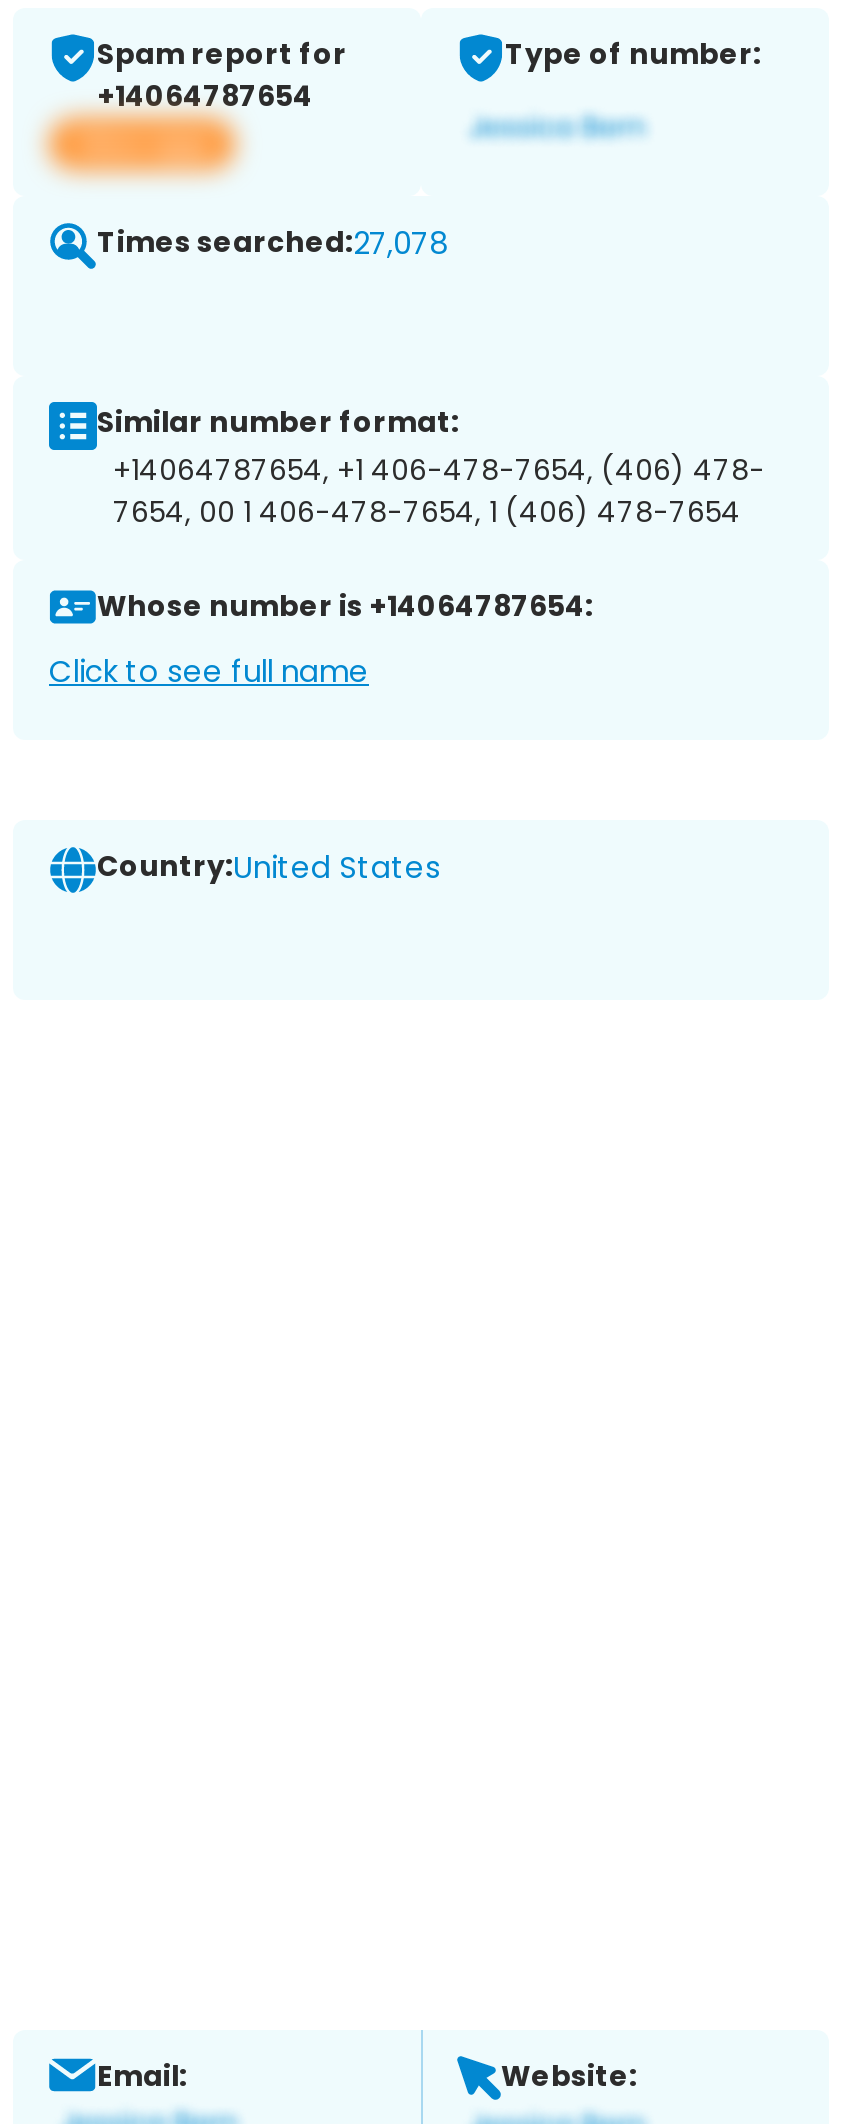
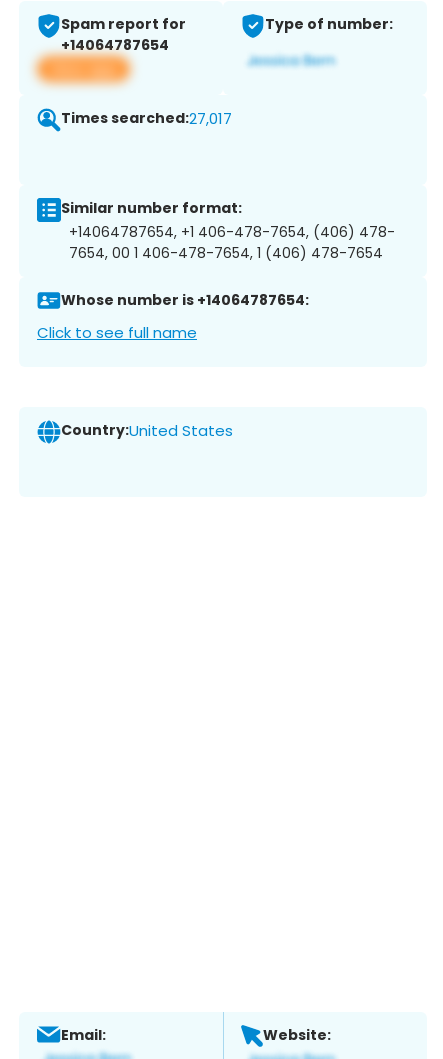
[97,222,447,264] Times searched:27,078 -> [61,108,232,129] Times searched:27,017

